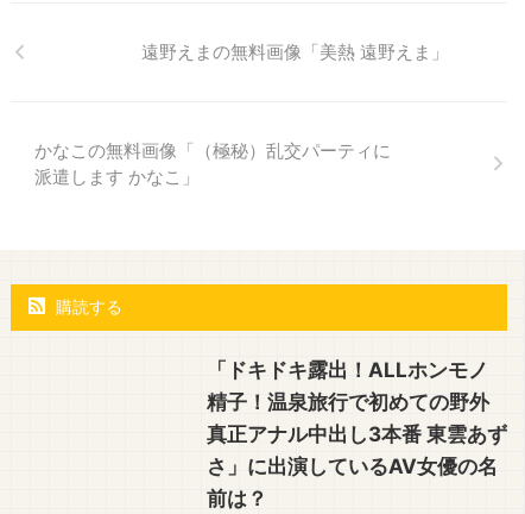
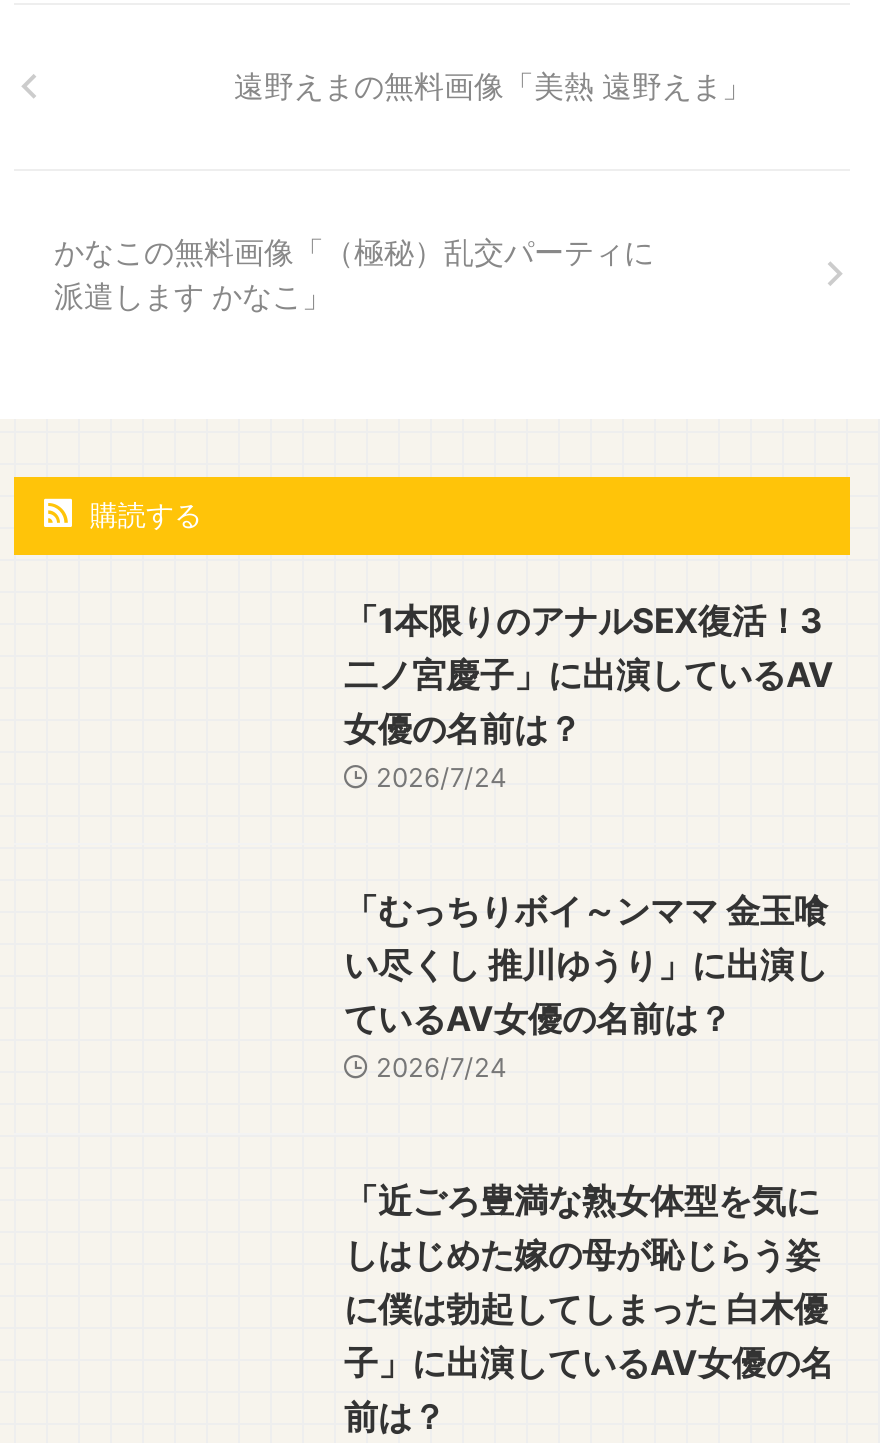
[207,358,507,478] 「ドキドキ露出！ALLホンモノ | 精子！温泉旅行で初めての野外 | 真正アナル中出し3本番 東雲あず | さ」に出演しているAV女優の名 -> [344,600,834,1382] 「1本限りのアナルSEX復活！3 | 二ノ宮慶子」に出演しているAV | 女優の名前は？ | 2026/7/24 | 「むっちりボイ～ンママ 金玉喰 | い尽くし 推川ゆうり」に出演し | ているAV女優の名前は？ | 2026/7/24 | 「近ごろ豊満な熟女体型を気に | しはじめた嫁の母が恥じらう姿 | に僕は勃起してしまった 白木優 | 子」に出演しているAV女優の名

